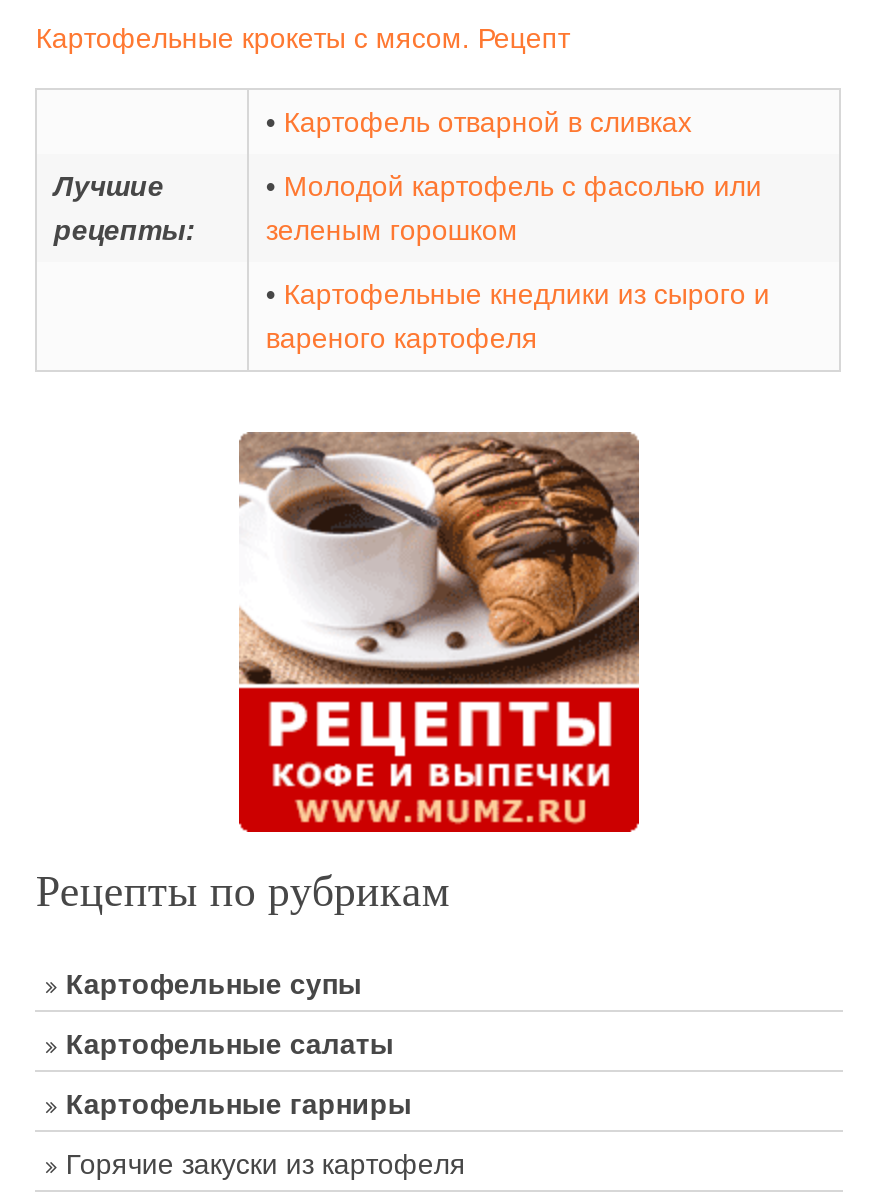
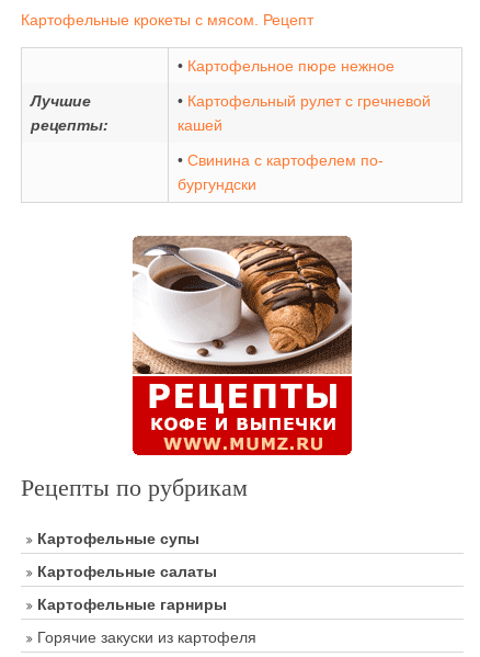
[266,106,692,138] • Картофель отварной в сливках -> [178,57,395,75] • Картофельное пюре нежное
[266,170,762,246] • Молодой картофель с фасолью или | зеленым горошком -> [178,92,431,134] • Картофельный рулет с гречневой | кашей
[266,278,770,354] • Картофельные кнедлики из сырого и | вареного картофеля -> [178,151,384,193] • Свинина с картофелем по- | бургундски

